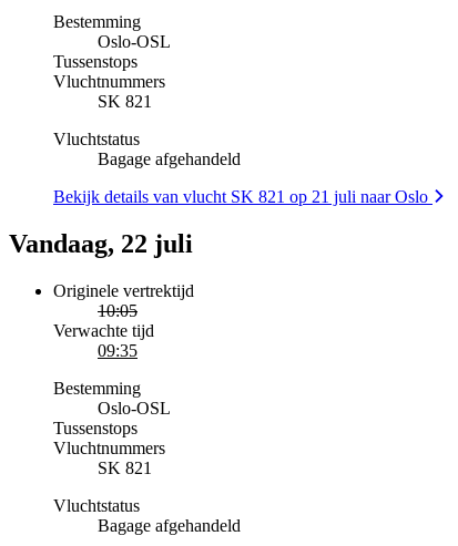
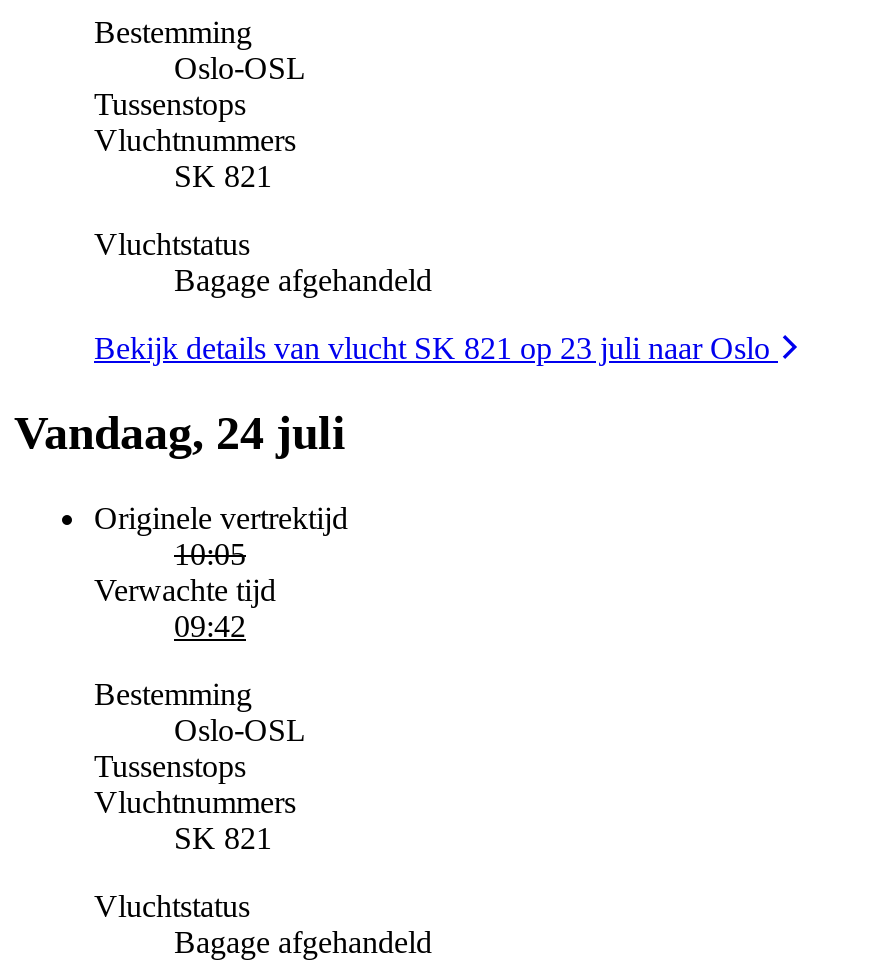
[53,187,432,206] Bekijk details van vlucht SK 821 op 21 juli naar Oslo -> [94,330,778,364] Bekijk details van vlucht SK 821 op 23 juli naar Oslo
[9,229,193,258] Vandaag, 22 juli -> [14,406,346,458] Vandaag, 24 juli
[98,341,138,359] 09:35 -> [174,608,246,642] 09:42

